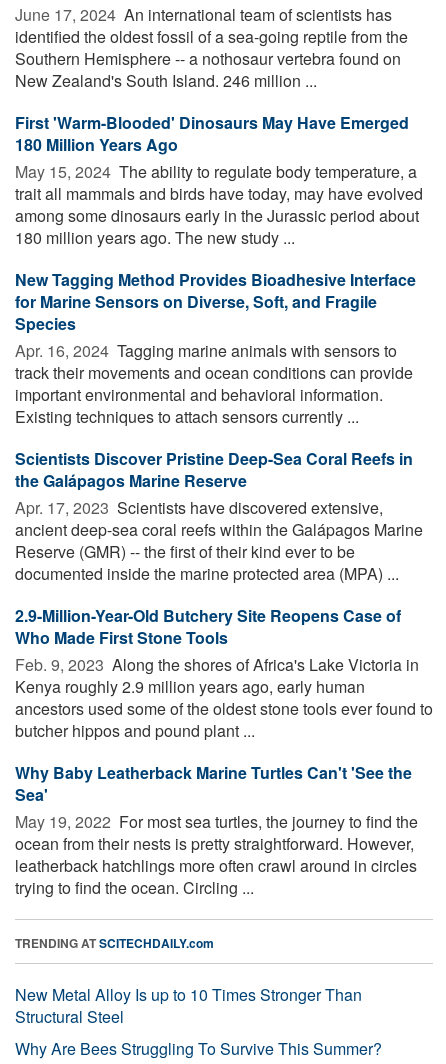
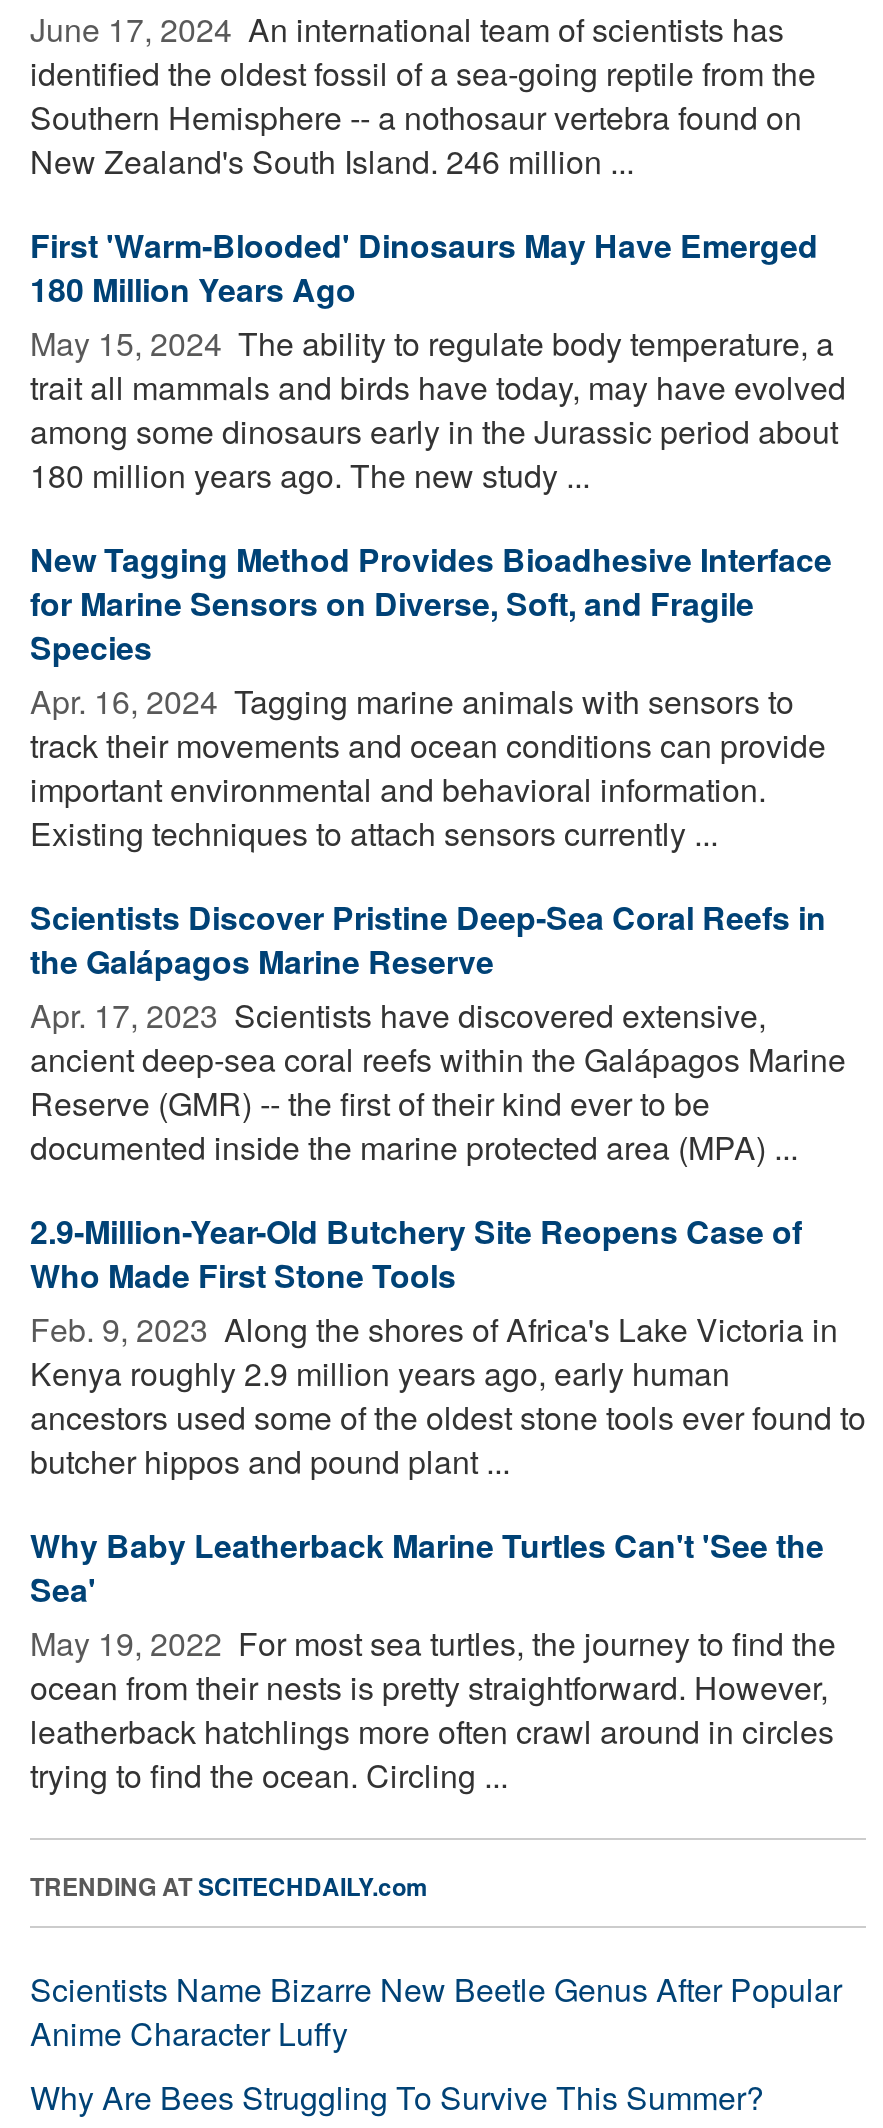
[15,983,362,1028] New Metal Alloy Is up to 10 Times Stronger Than | Structural Steel -> [30,1966,842,2056] Scientists Name Bizarre New Beetle Genus After Popular | Anime Character Luffy

